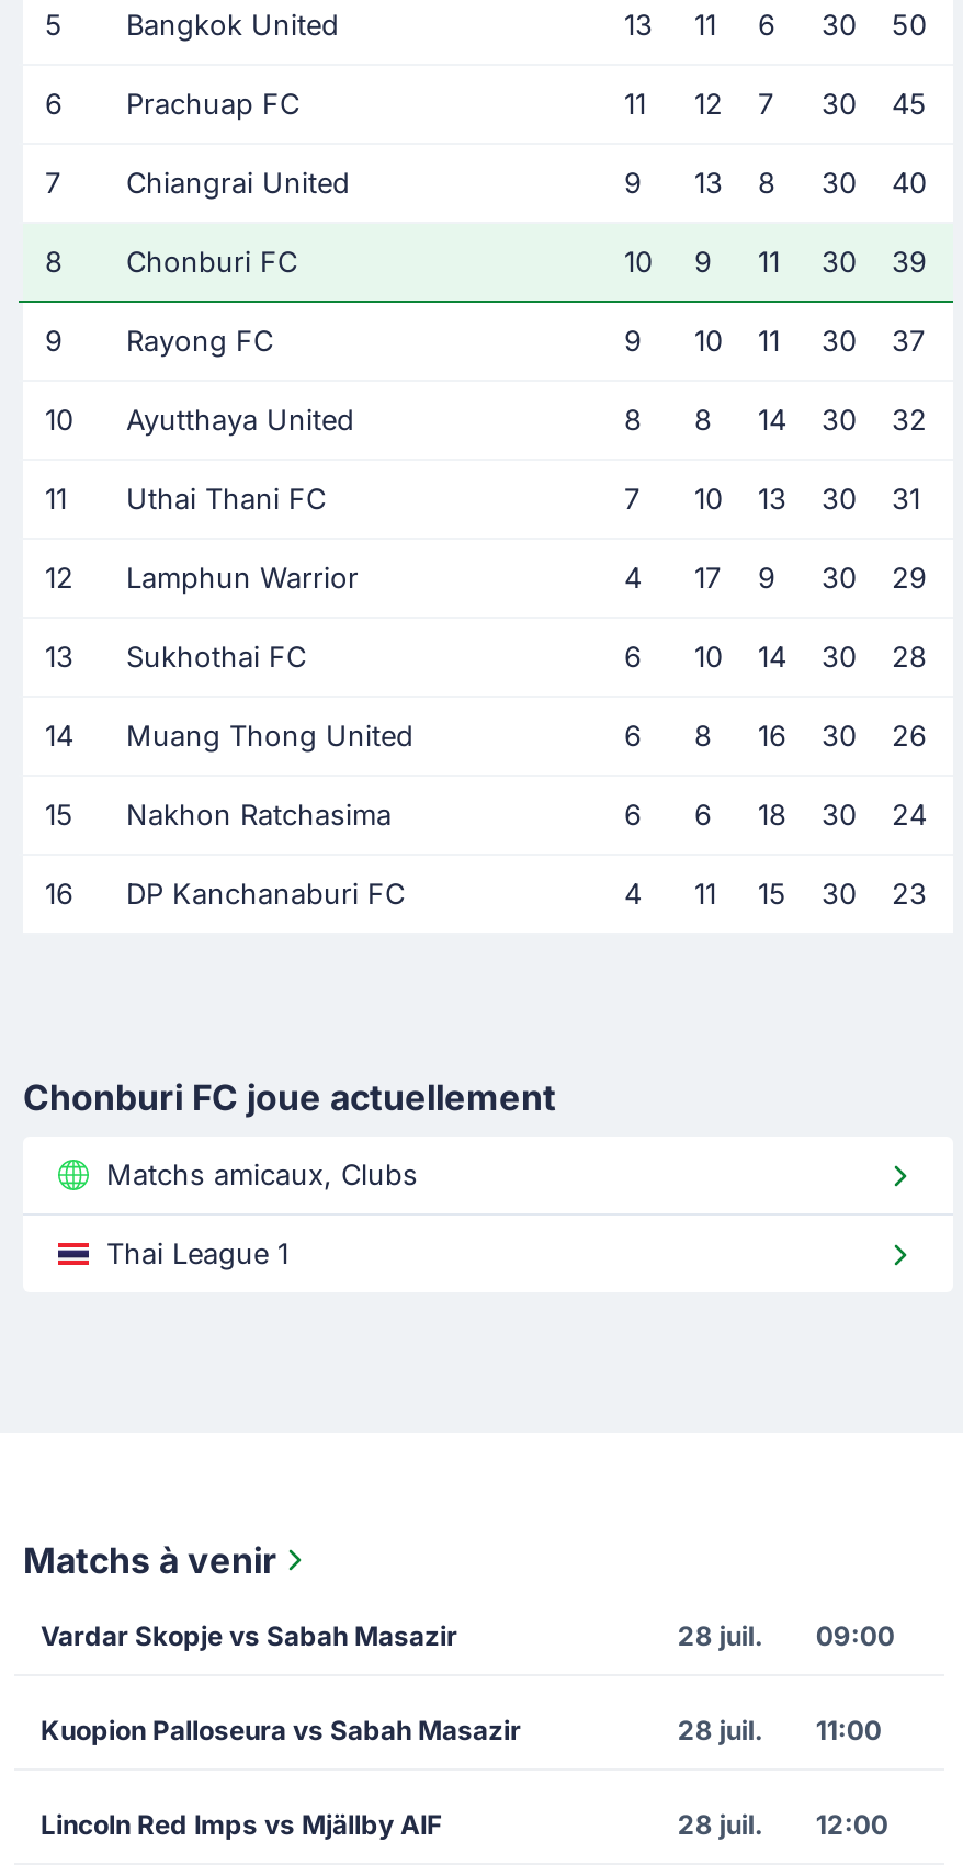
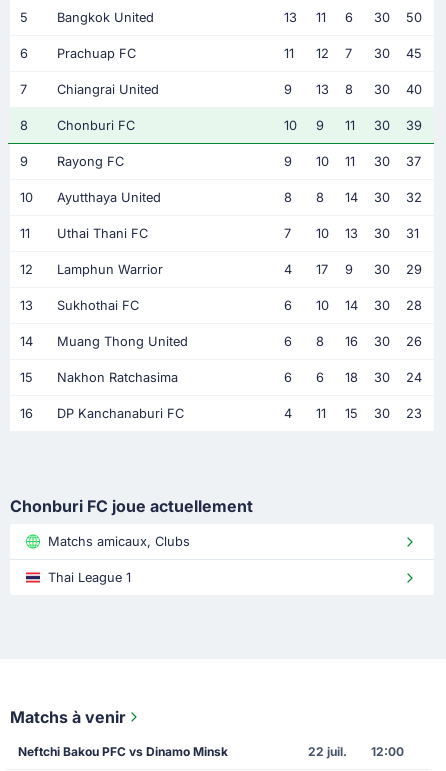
[41,1620,895,1842] Vardar Skopje vs Sabah Masazir | 28 juil. | 09:00 | Kuopion Palloseura vs Sabah Masazir | 28 juil. | 11:00 | Lincoln Red Imps vs Mjällby AIF | 28 juil. -> [18,744,347,759] Neftchi Bakou PFC vs Dinamo Minsk | 22 juil.

